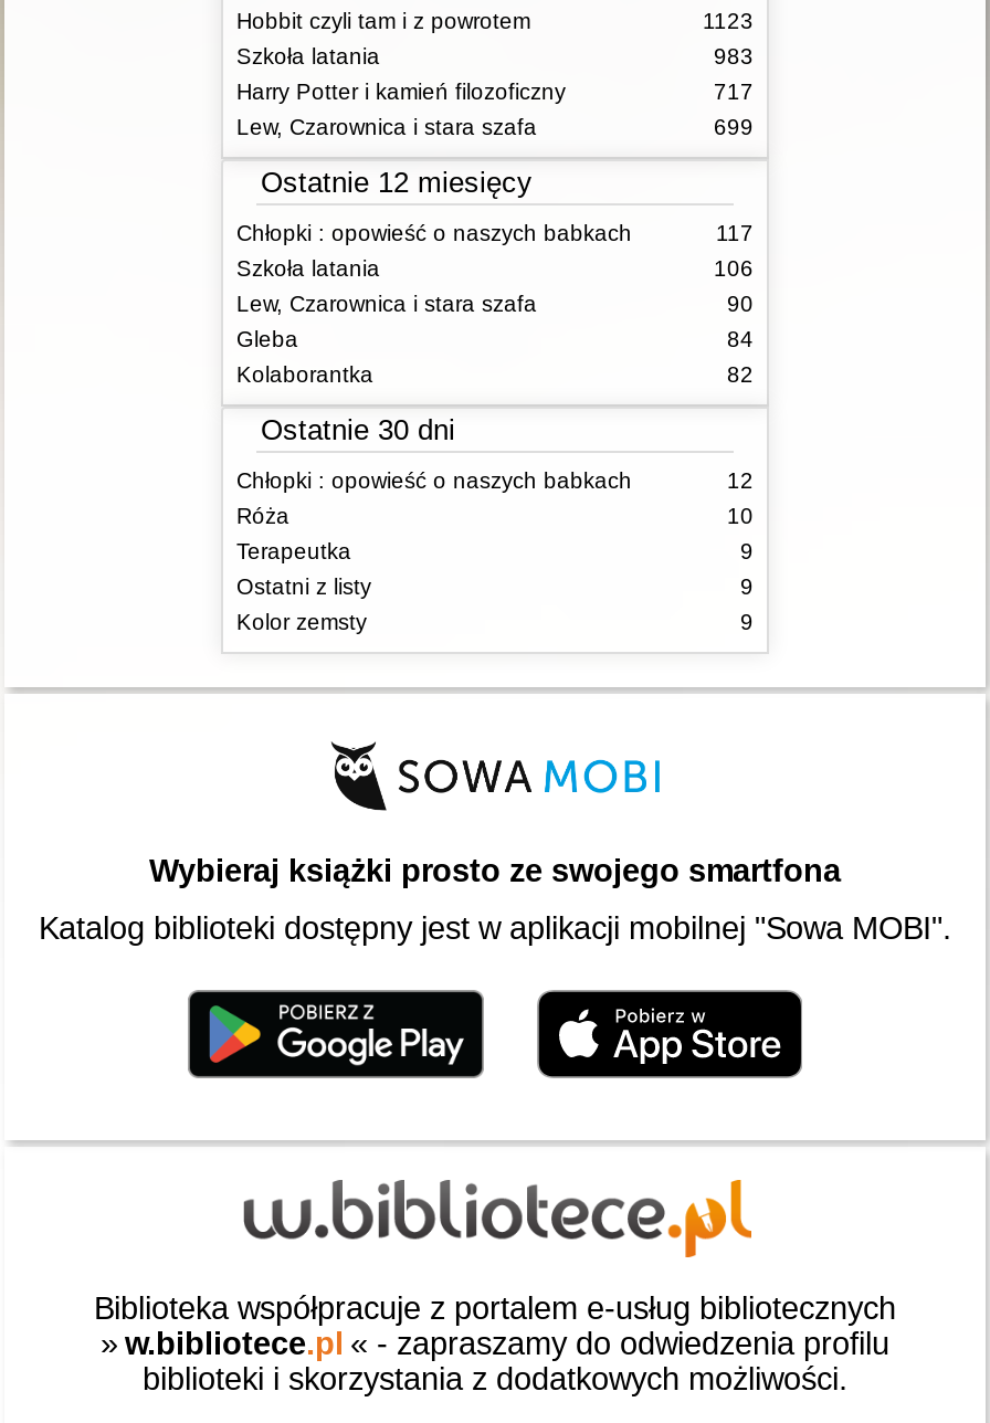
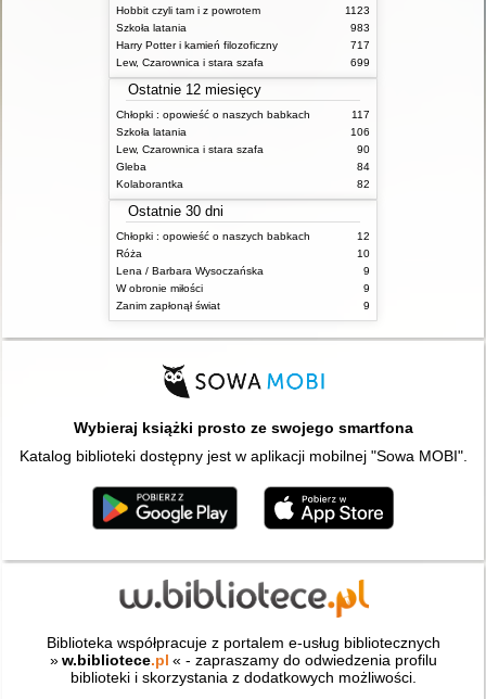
[236,539,351,563] Terapeutka -> [116,265,264,277] Lena / Barbara Wysoczańska
[236,575,371,599] Ostatni z listy -> [116,282,203,294] W obronie miłości
[236,610,367,634] Kolor zemsty -> [116,300,220,312] Zanim zapłonął świat

